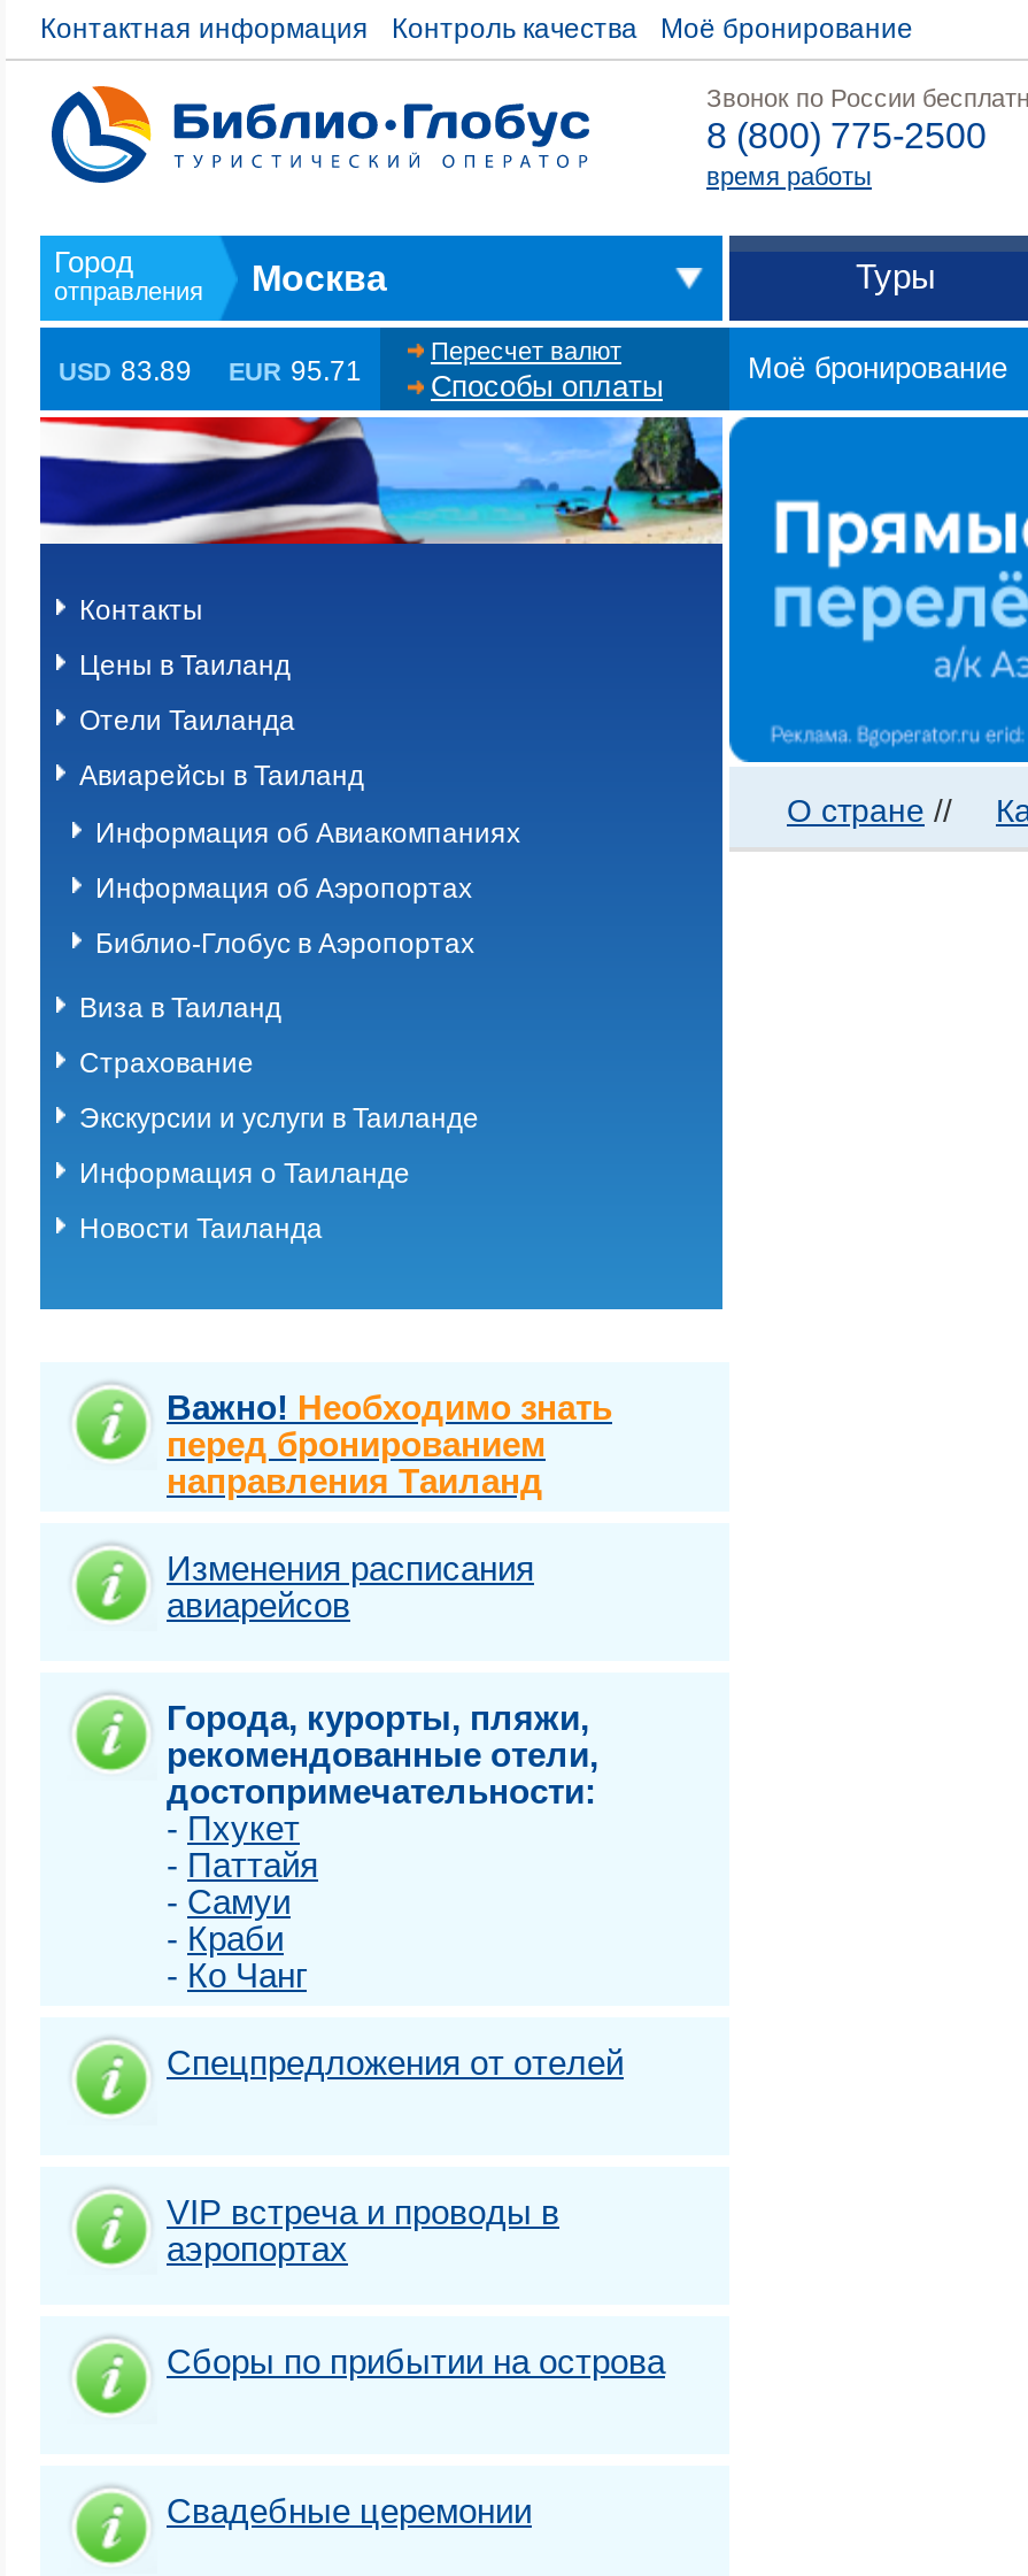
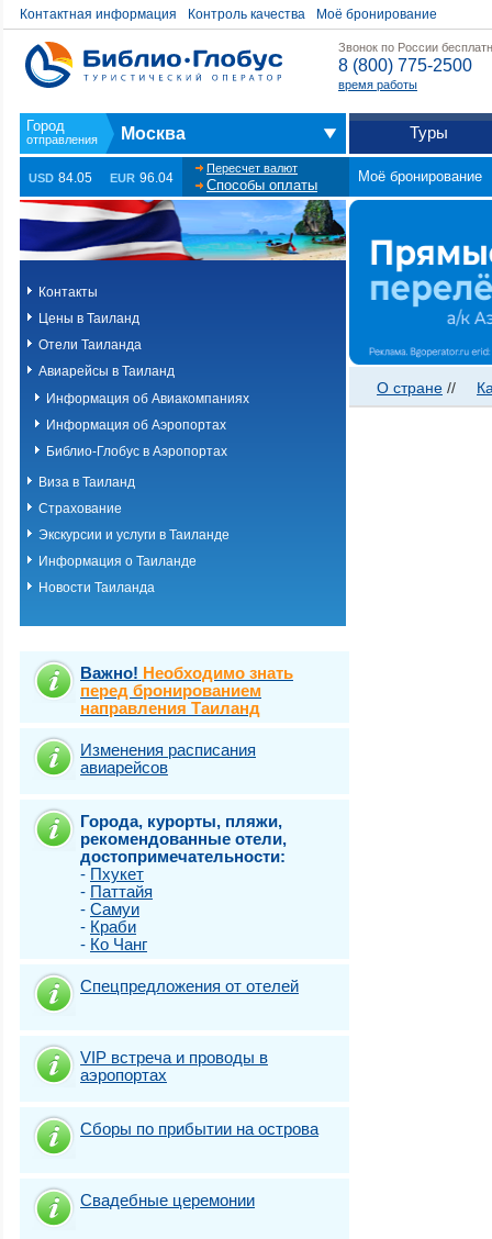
[59,355,192,387] USD 83.89 -> [29,170,92,186] USD 84.05
[229,355,362,387] EUR 95.71 -> [110,170,174,186] EUR 96.04

